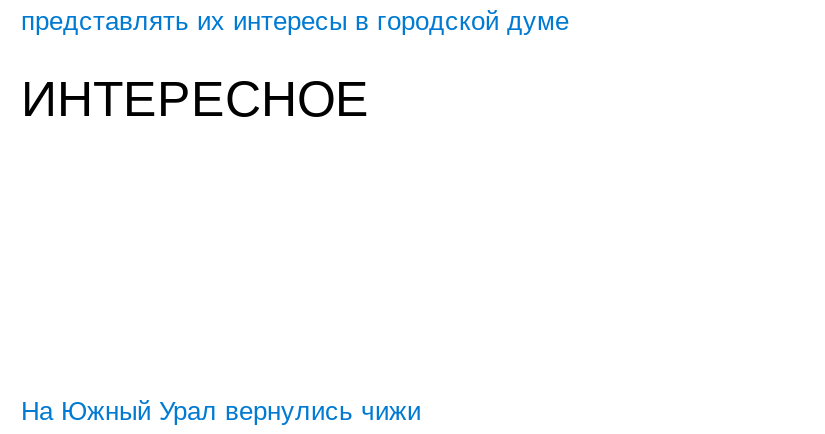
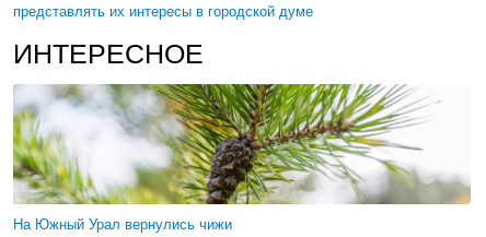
none -> [12,83,472,205] [image]

